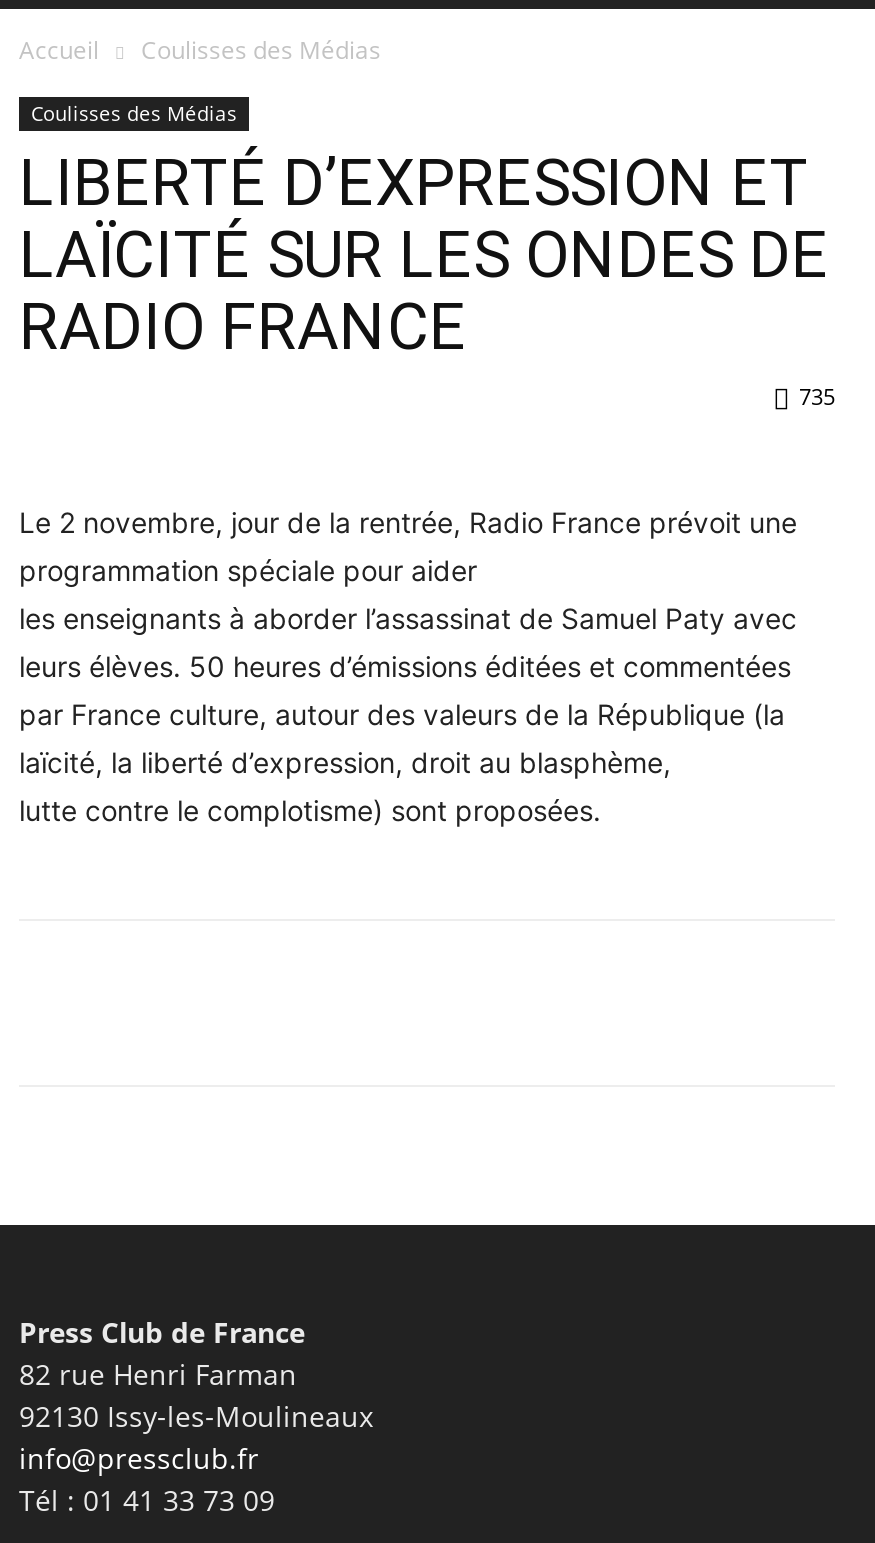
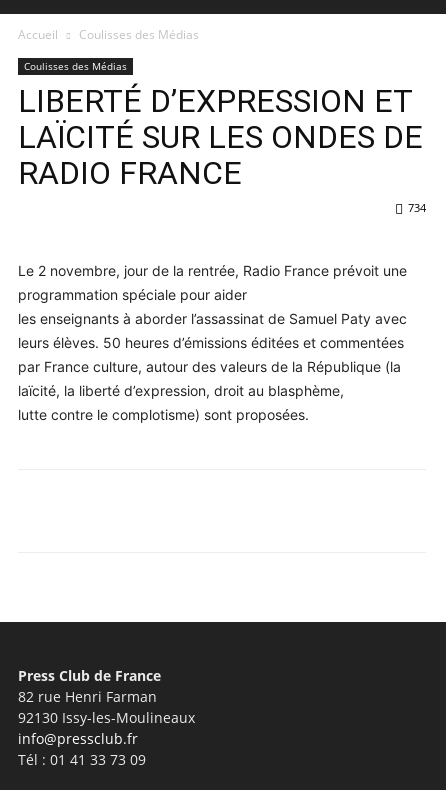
[799,381,835,411] 735 -> [408,200,426,215] 734

